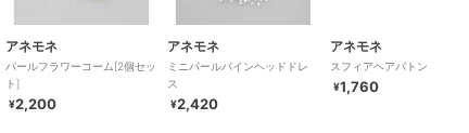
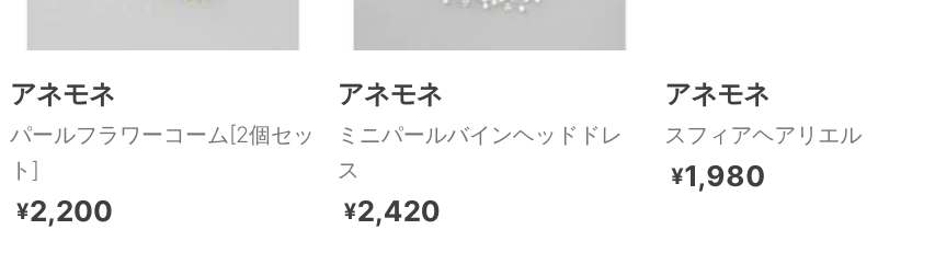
[330,60,427,73] スフィアヘアバトン -> [665,121,862,147] スフィアヘアリエル
[333,78,379,95] ¥1,760 -> [671,158,766,193] ¥1,980

